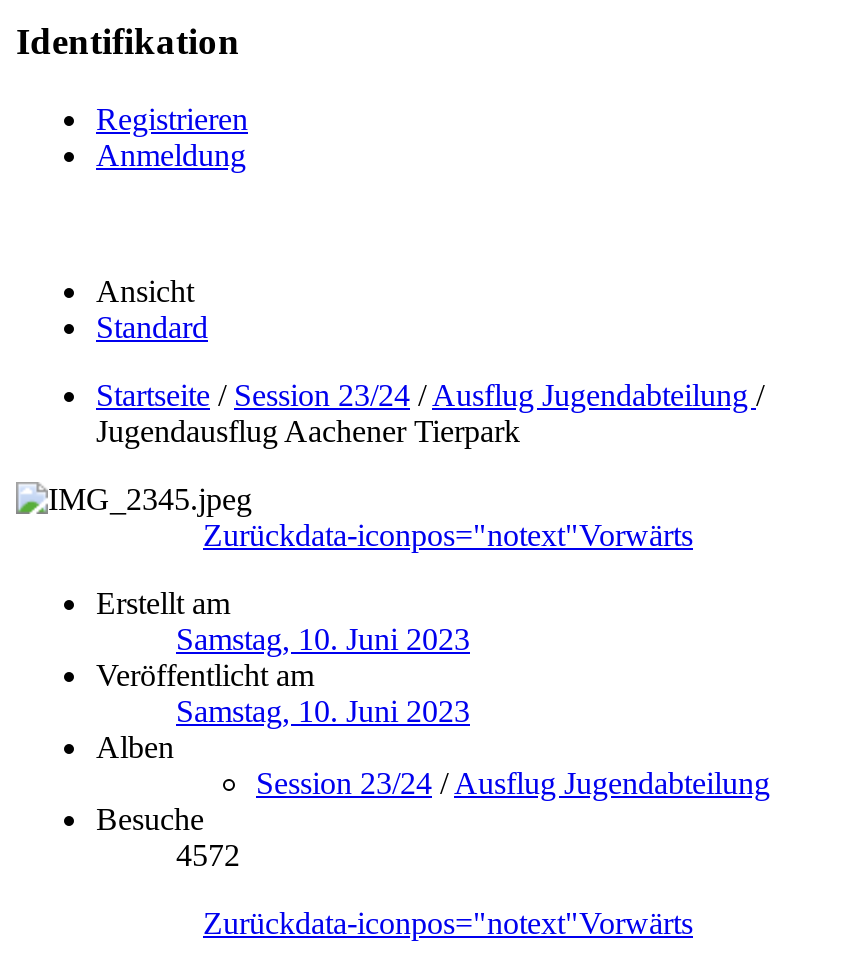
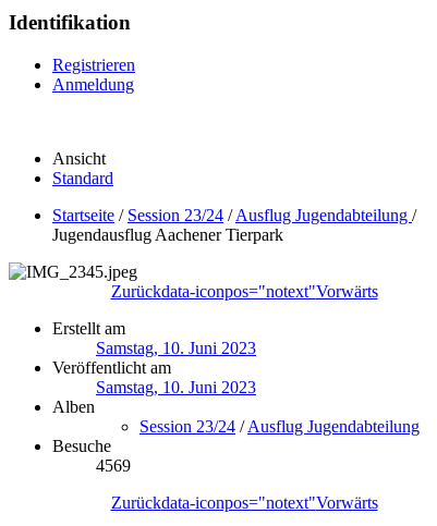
[176,838,240,872] 4572 -> [96,456,131,475] 4569

